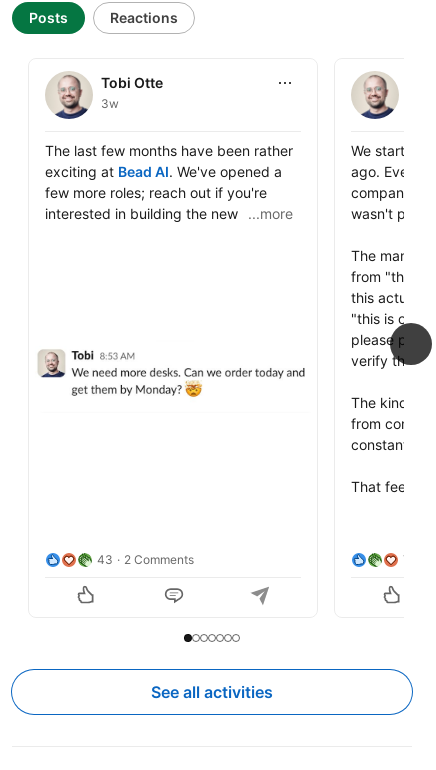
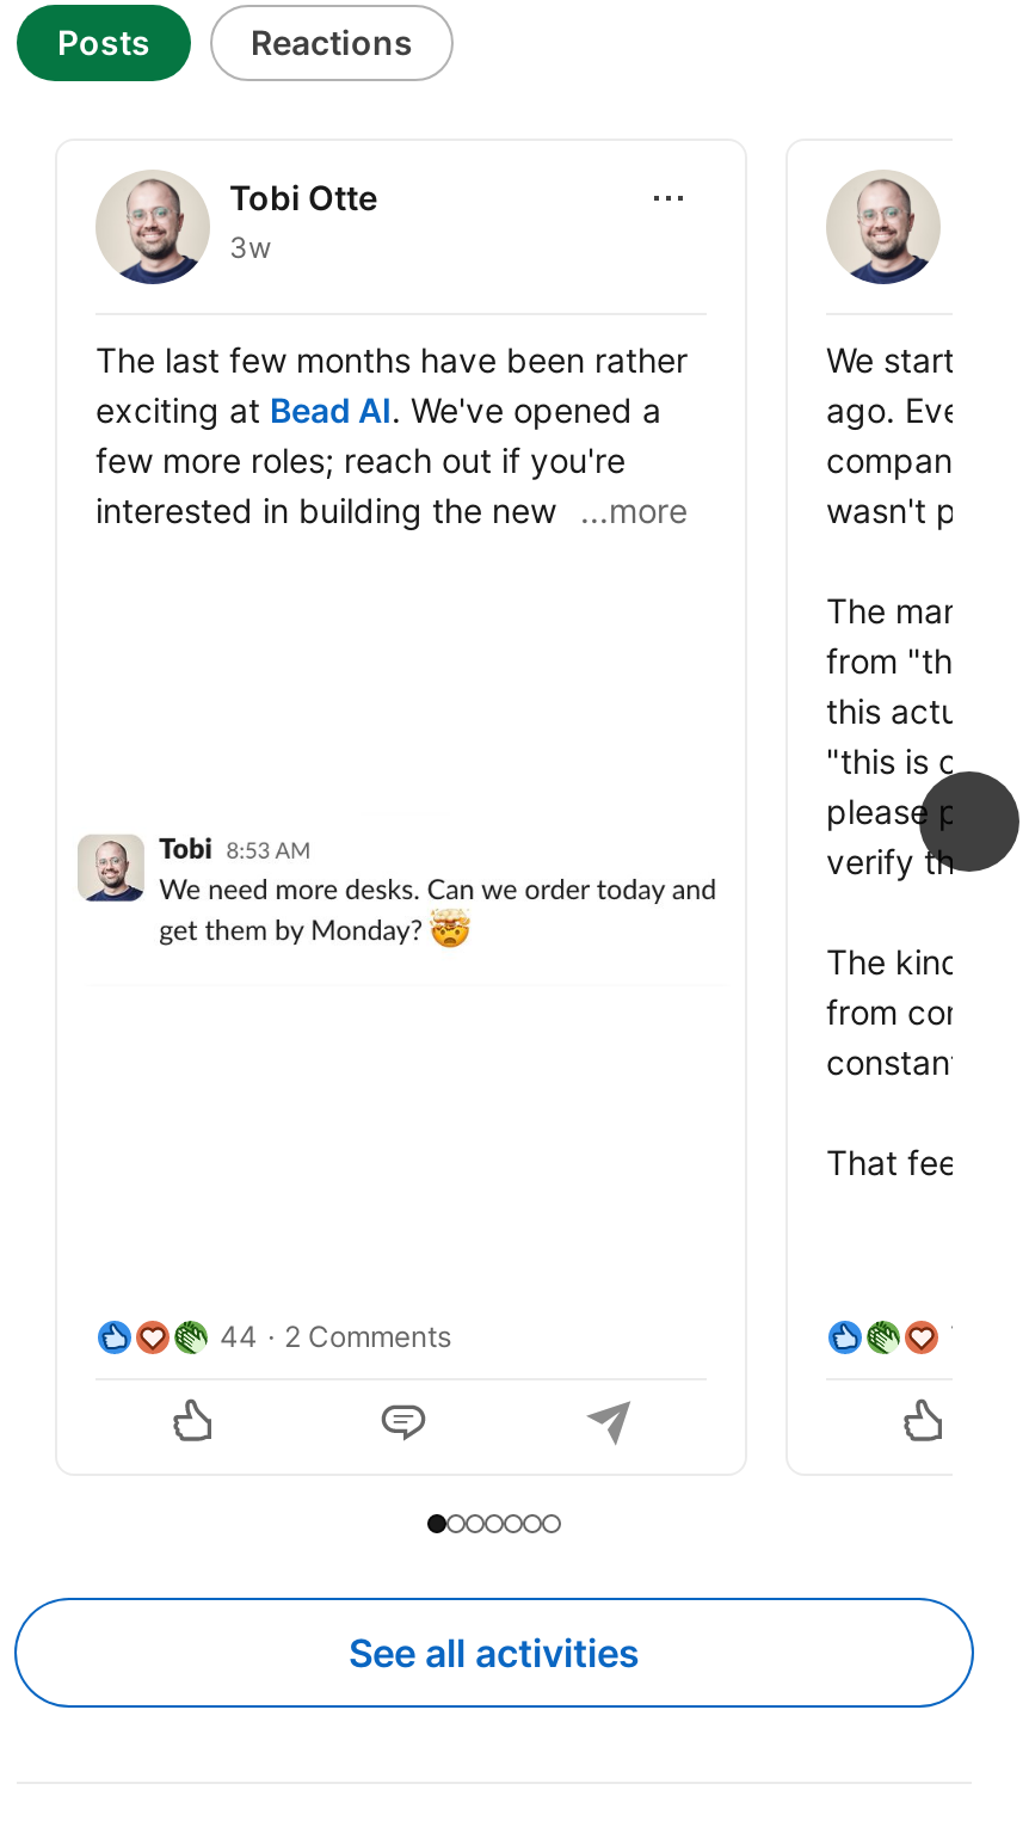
[97,551,194,566] 43 2 Comments -> [220,1317,451,1353] 44 2 Comments

